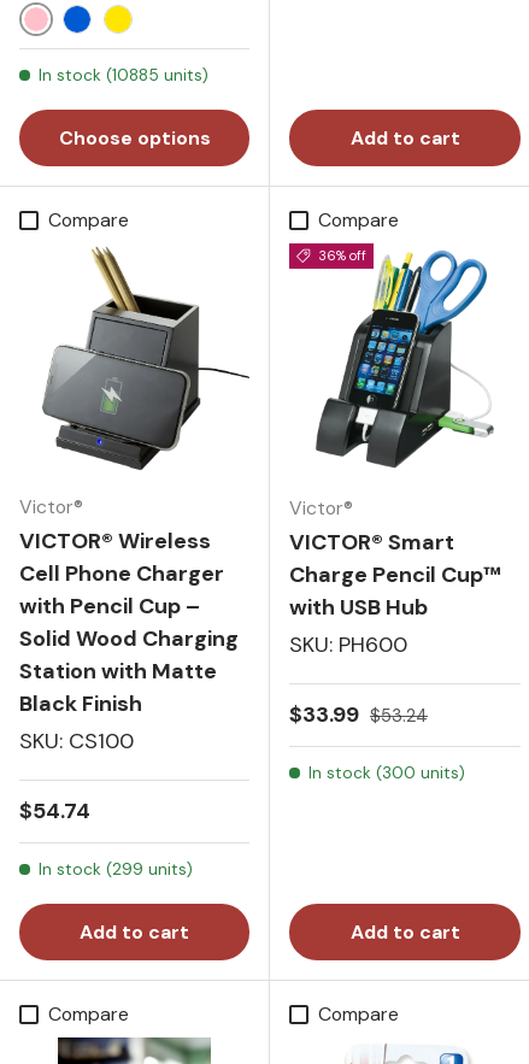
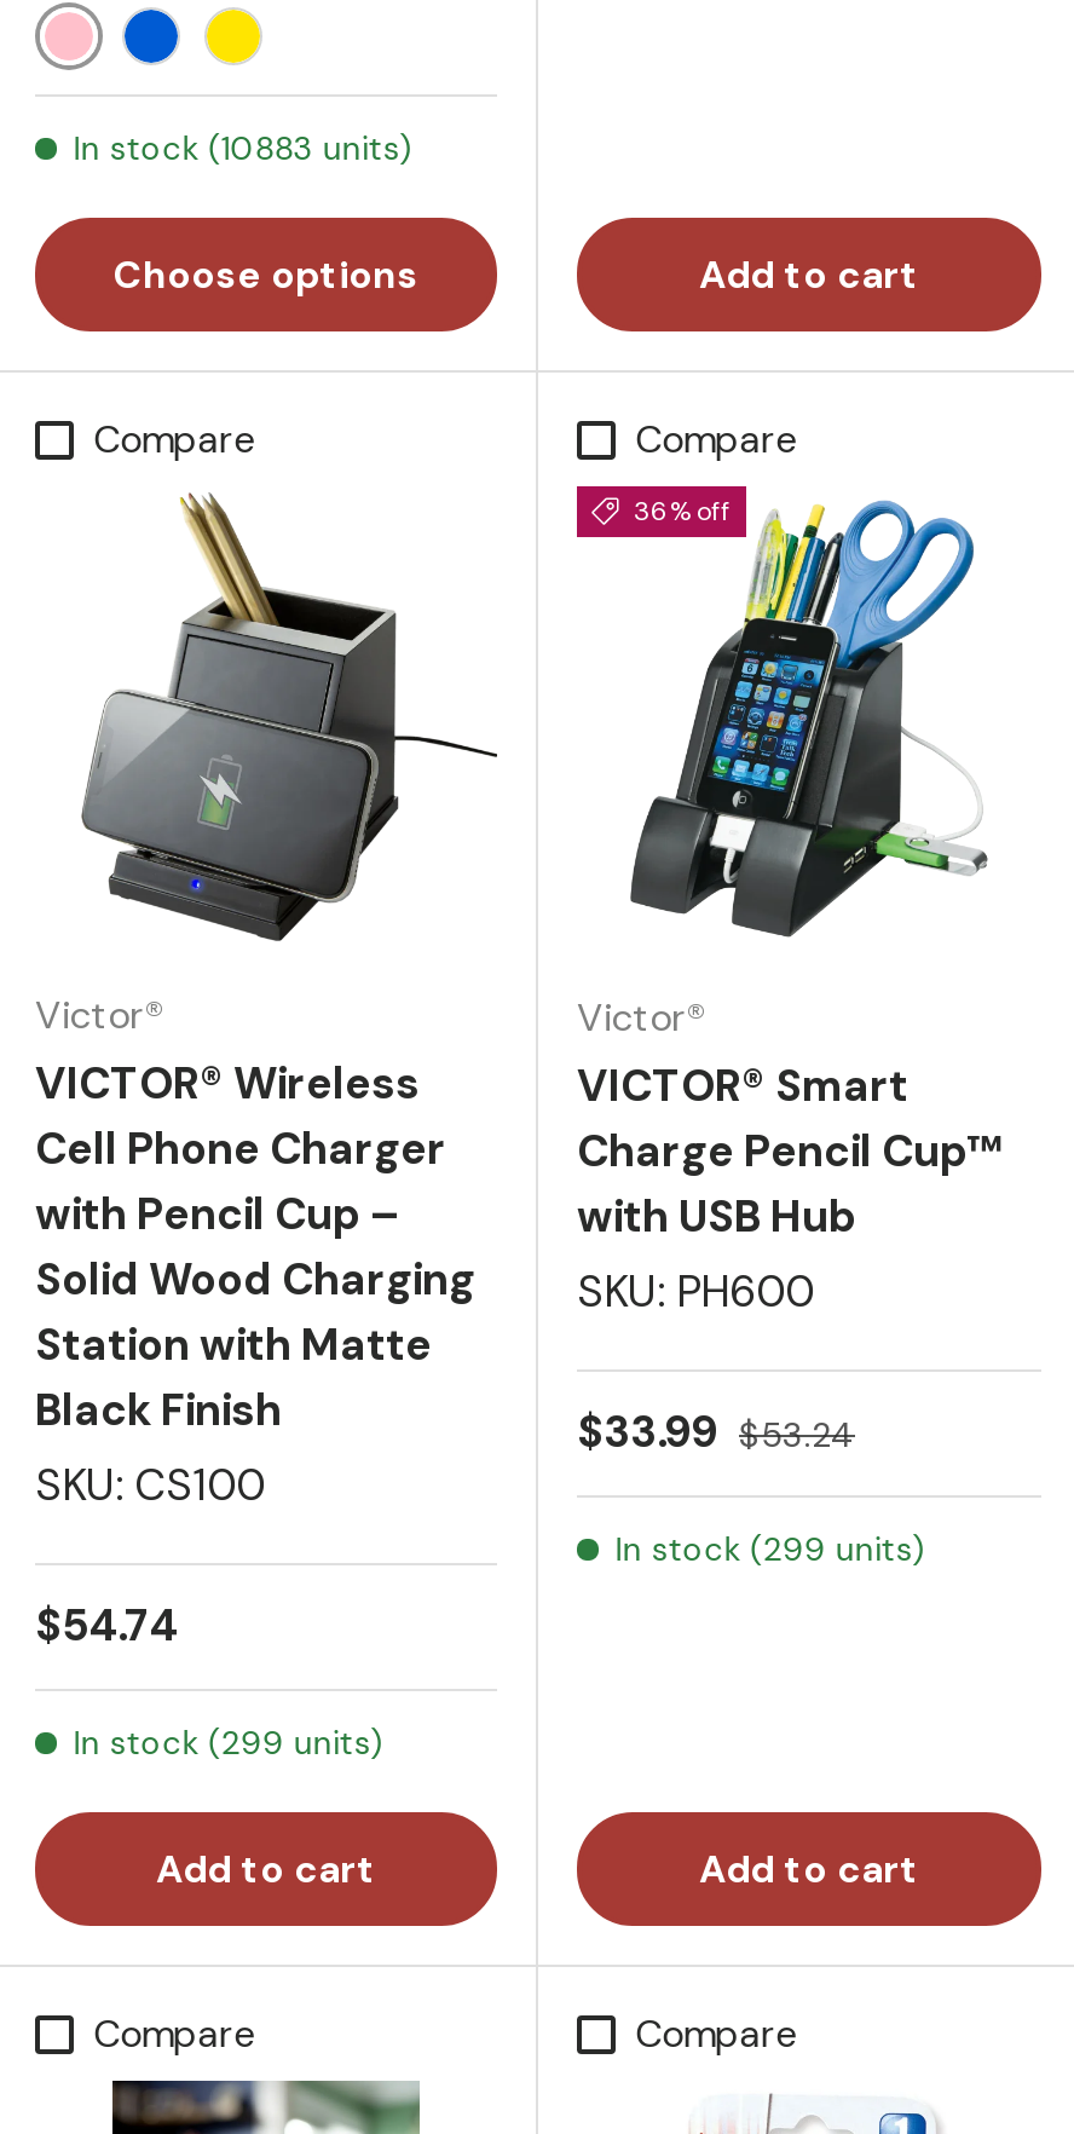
[38,65,208,85] In stock (10885 units) -> [73,128,412,169] In stock (10883 units)
[308,763,465,783] In stock (300 units) -> [615,1529,925,1570] In stock (299 units)

